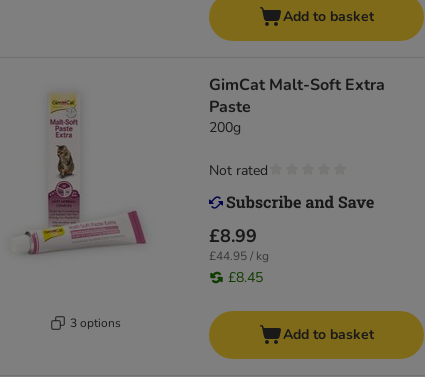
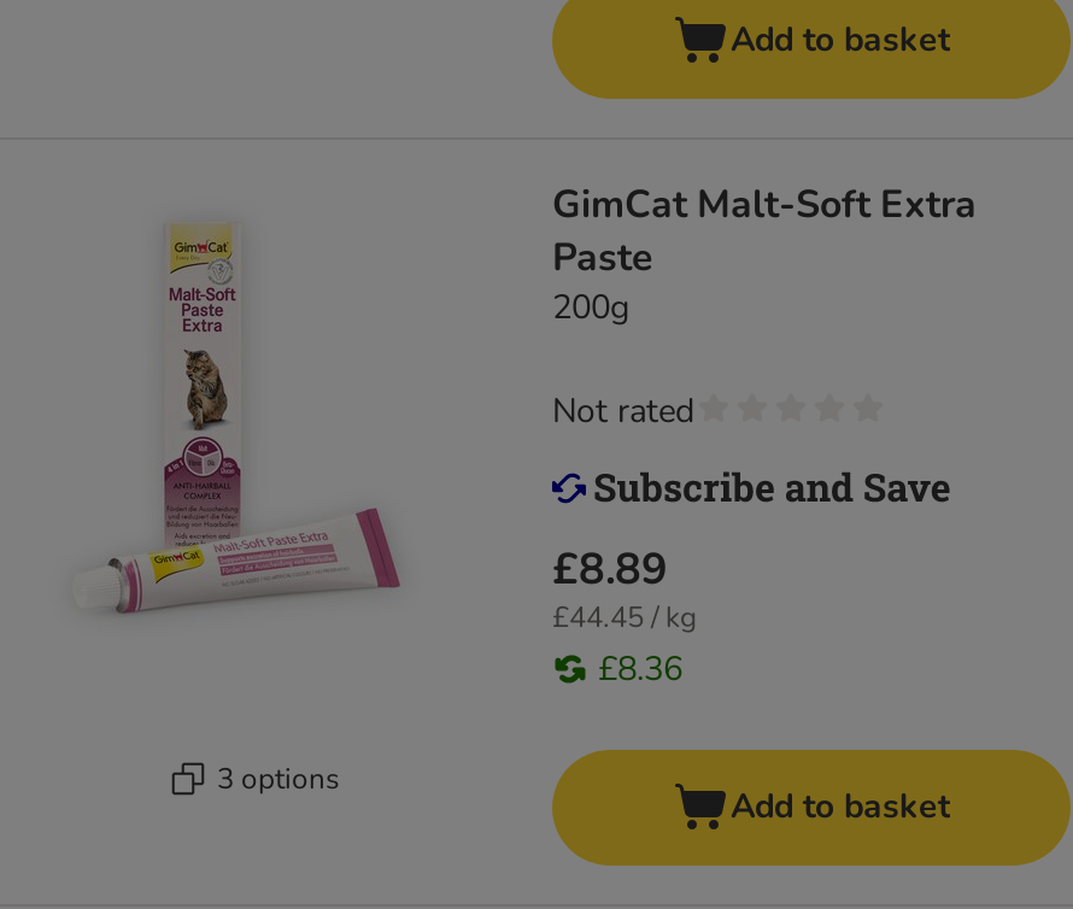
[209,224,257,248] £8.99 -> [552,540,668,598] £8.89
[209,248,269,264] £44.95 / kg -> [552,598,697,637] £44.45 / kg
[228,268,263,287] £8.45 -> [598,646,682,692] £8.36

